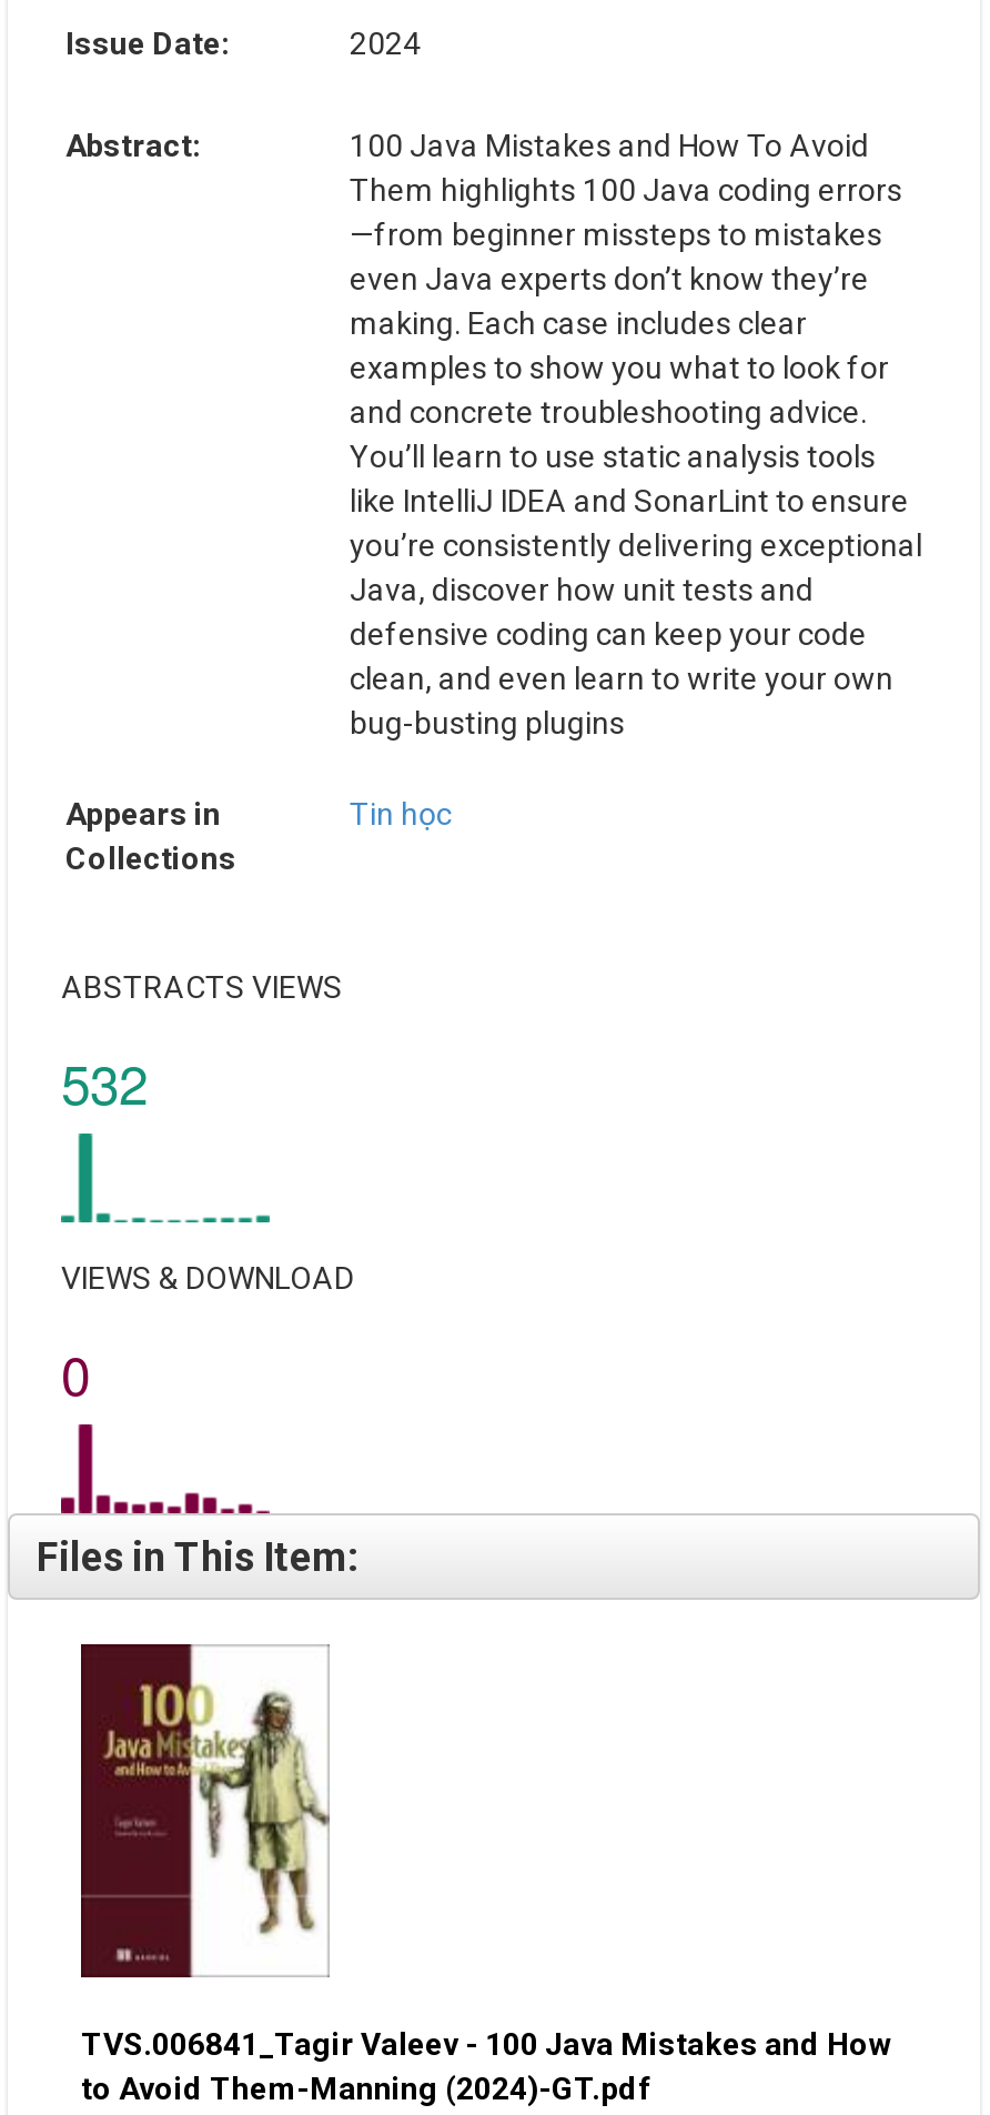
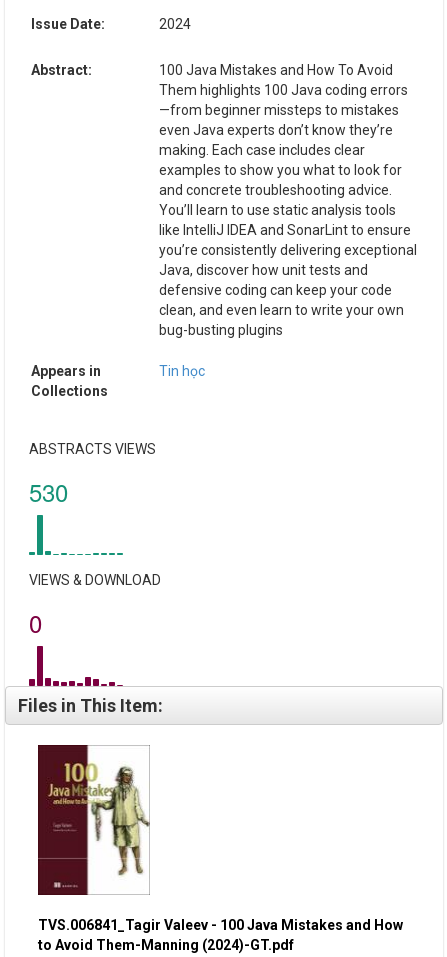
[61,1042,148,1119] 532 -> [29,474,68,509] 530

